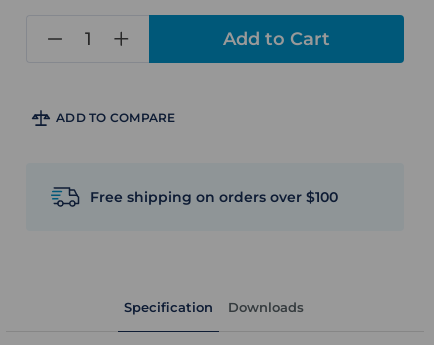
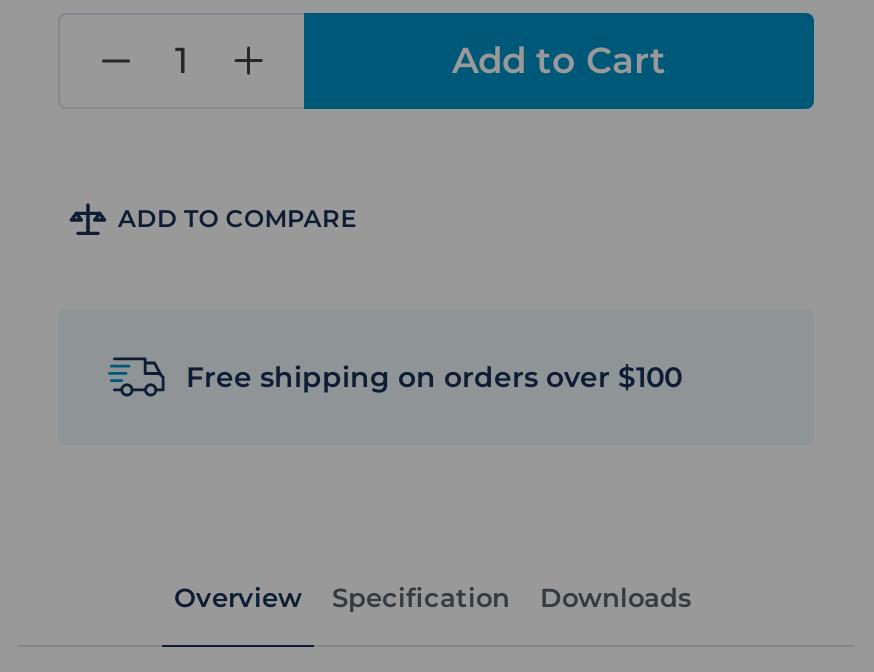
none -> [174,581,302,613] Overview

